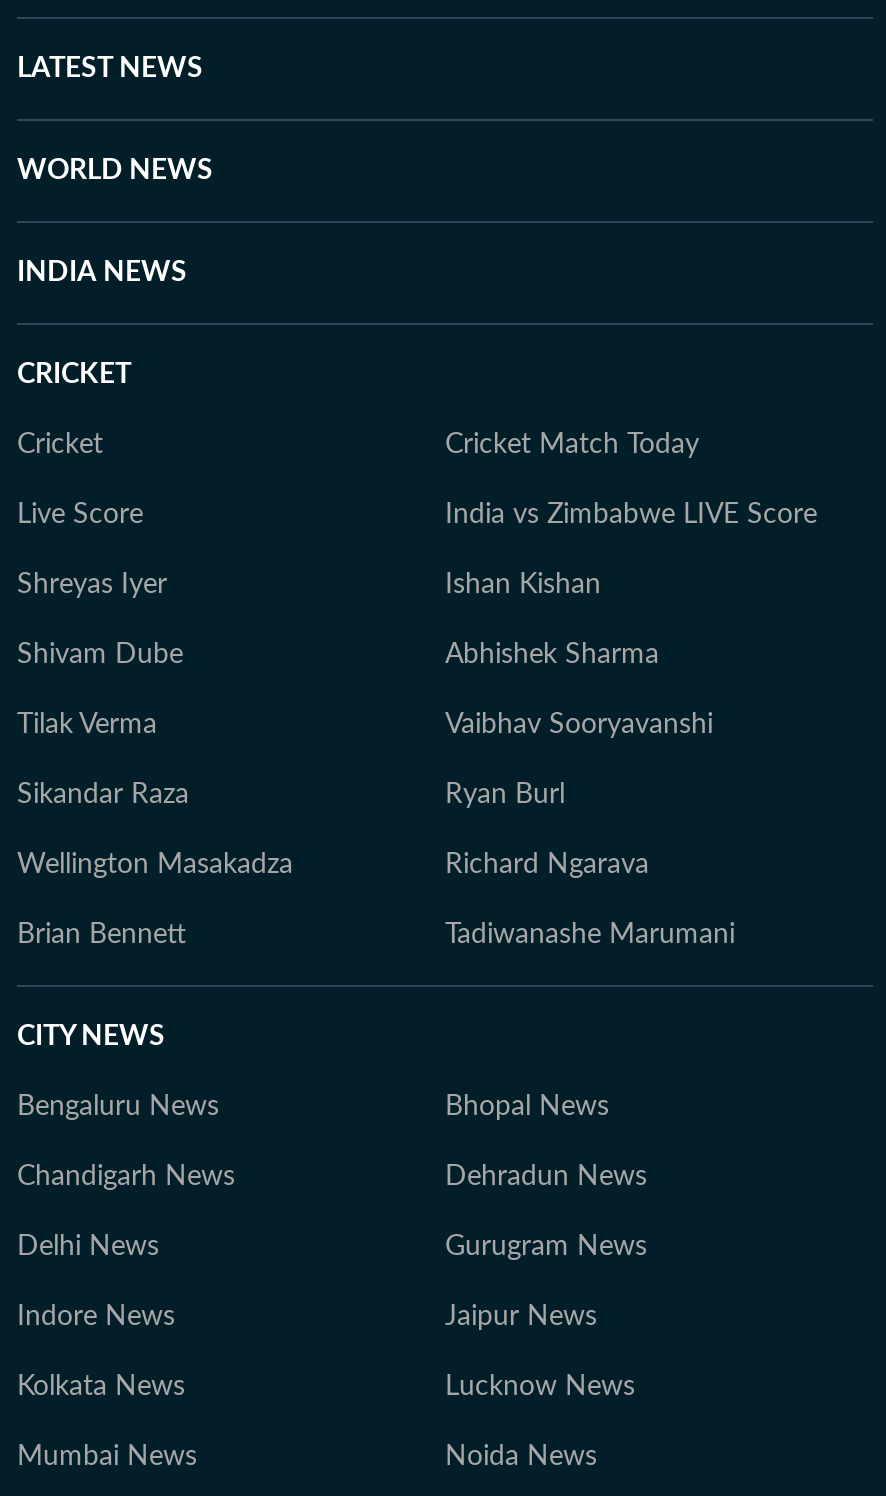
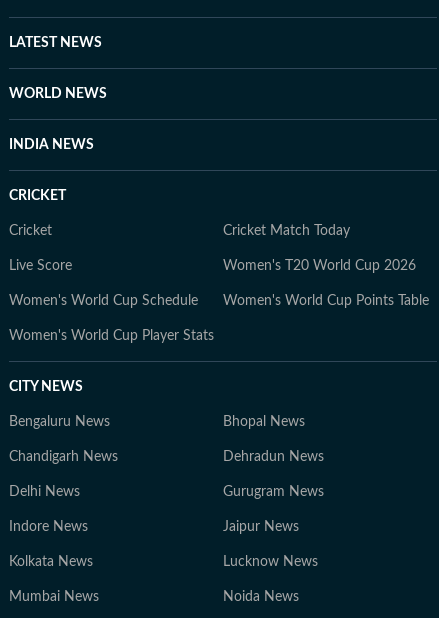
[17,501,817,949] India vs Zimbabwe LIVE Score | Shreyas Iyer | Ishan Kishan | Shivam Dube | Abhishek Sharma | Tilak Verma | Vaibhav Sooryavanshi | Sikandar Raza | Ryan Burl | Wellington Masakadza | Richard Ngarava | Brian Bennett | Tadiwanashe Marumani -> [9,259,429,343] Women's T20 World Cup 2026 | Women's World Cup Schedule | Women's World Cup Points Table | Women's World Cup Player Stats

